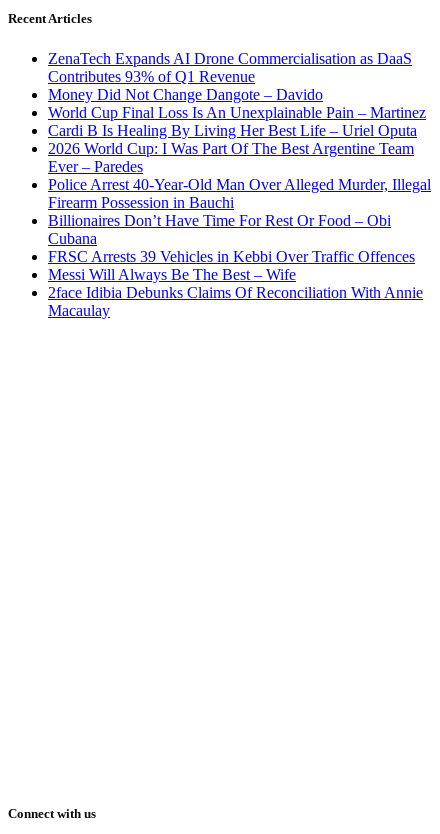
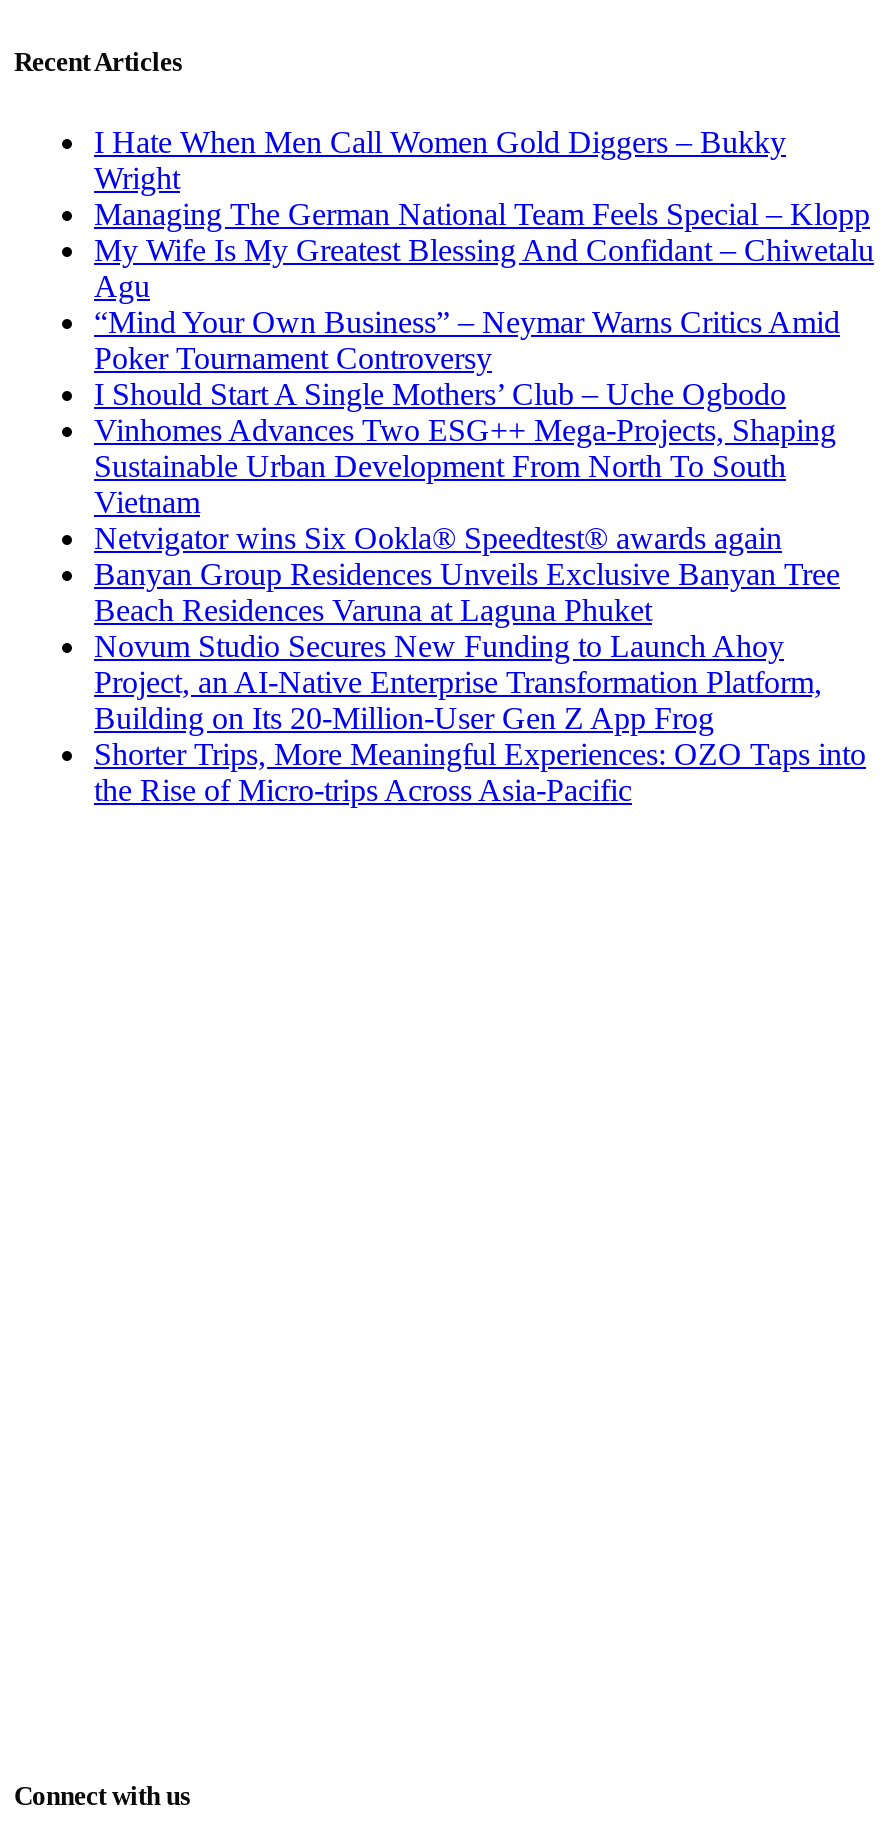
[48,50,431,319] ZenaTech Expands AI Drone Commercialisation as DaaS | Contributes 93% of Q1 Revenue | Money Did Not Change Dangote – Davido | World Cup Final Loss Is An Unexplainable Pain – Martinez | Cardi B Is Healing By Living Her Best Life – Uriel Oputa | 2026 World Cup: I Was Part Of The Best Argentine Team | Ever – Paredes | Police Arrest 40-Year-Old Man Over Alleged Murder, Illegal | Firearm Possession in Bauchi | Billionaires Don’t Have Time For Rest Or Food – Obi | Cubana | FRSC Arrests 39 Vehicles in Kebbi Over Traffic Offences | Messi Will Always Be The Best – Wife | 2face Idibia Debunks Claims Of Reconciliation With Annie | Macaulay -> [94,124,874,806] I Hate When Men Call Women Gold Diggers – Bukky | Wright | Managing The German National Team Feels Special – Klopp | My Wife Is My Greatest Blessing And Confidant – Chiwetalu | Agu | “Mind Your Own Business” – Neymar Warns Critics Amid | Poker Tournament Controversy | I Should Start A Single Mothers’ Club – Uche Ogbodo | Vinhomes Advances Two ESG++ Mega-Projects, Shaping | Sustainable Urban Development From North To South | Vietnam | Netvigator wins Six Ookla® Speedtest® awards again | Banyan Group Residences Unveils Exclusive Banyan Tree | Beach Residences Varuna at Laguna Phuket | Novum Studio Secures New Funding to Launch Ahoy | Project, an AI-Native Enterprise Transformation Platform, | Building on Its 20-Million-User Gen Z App Frog | Shorter Trips, More Meaningful Experiences: OZO Taps into | the Rise of Micro-trips Across Asia-Pacific

